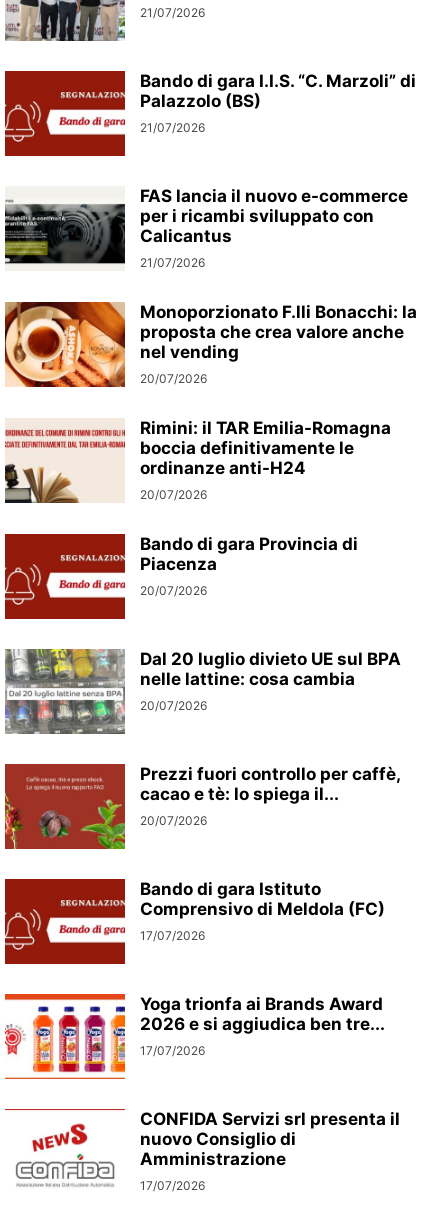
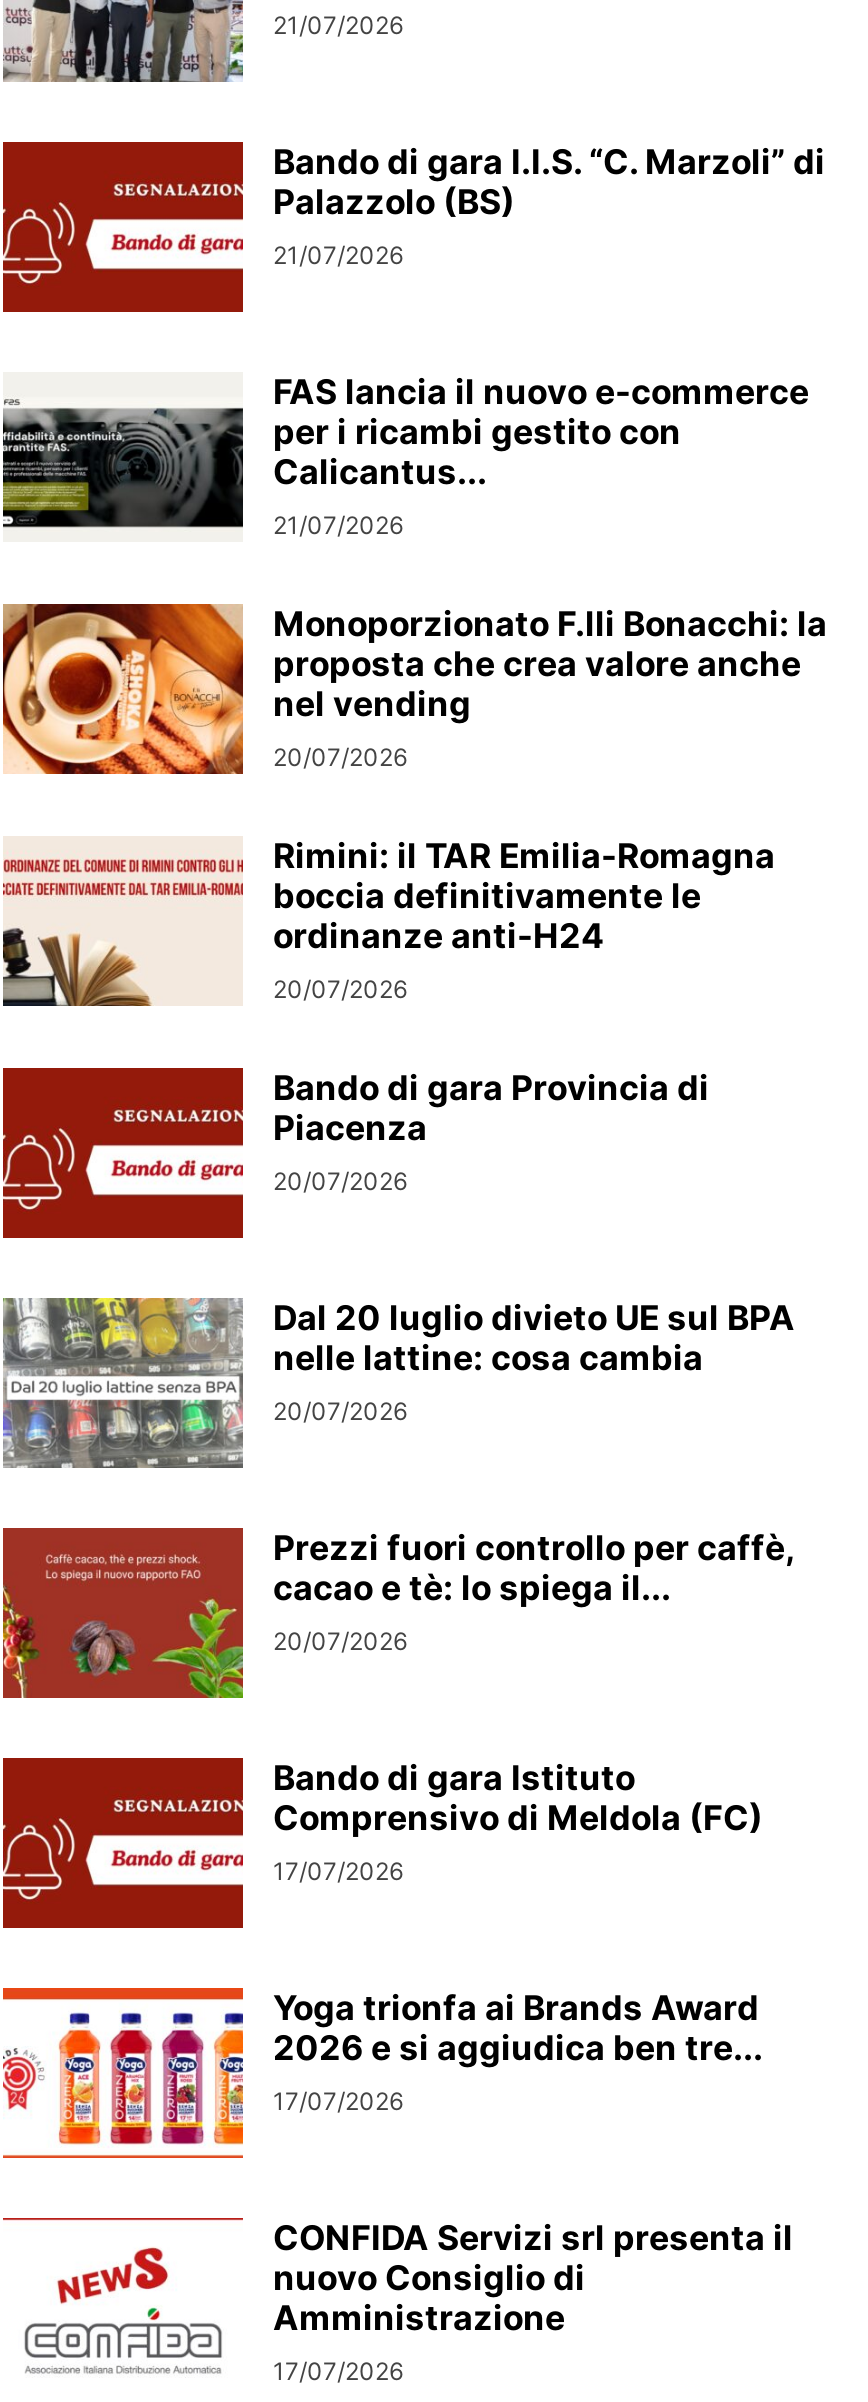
[140,206,374,246] per i ricambi sviluppato con | Calicantus -> [273,412,681,492] per i ricambi gestito con | Calicantus...

